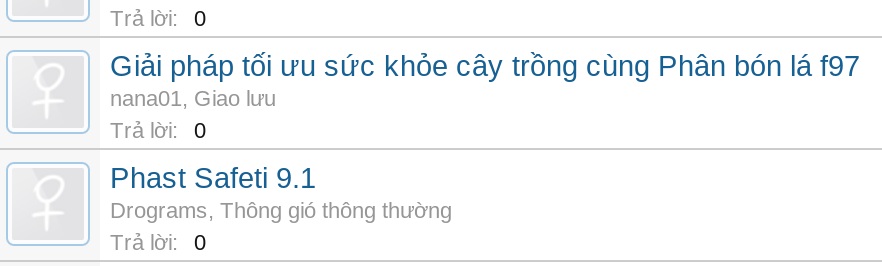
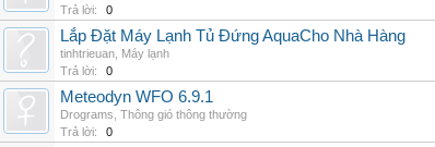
[110,50,860,110] Giải pháp tối ưu sức khỏe cây trồng cùng Phân bón lá f97 | nana01, Giao lưu -> [60,27,405,60] Lắp Đặt Máy Lạnh Tủ Đứng AquaCho Nhà Hàng | tinhtrieuan, Máy lạnh
[110,162,316,194] Phast Safeti 9.1 -> [60,88,213,106] Meteodyn WFO 6.9.1

